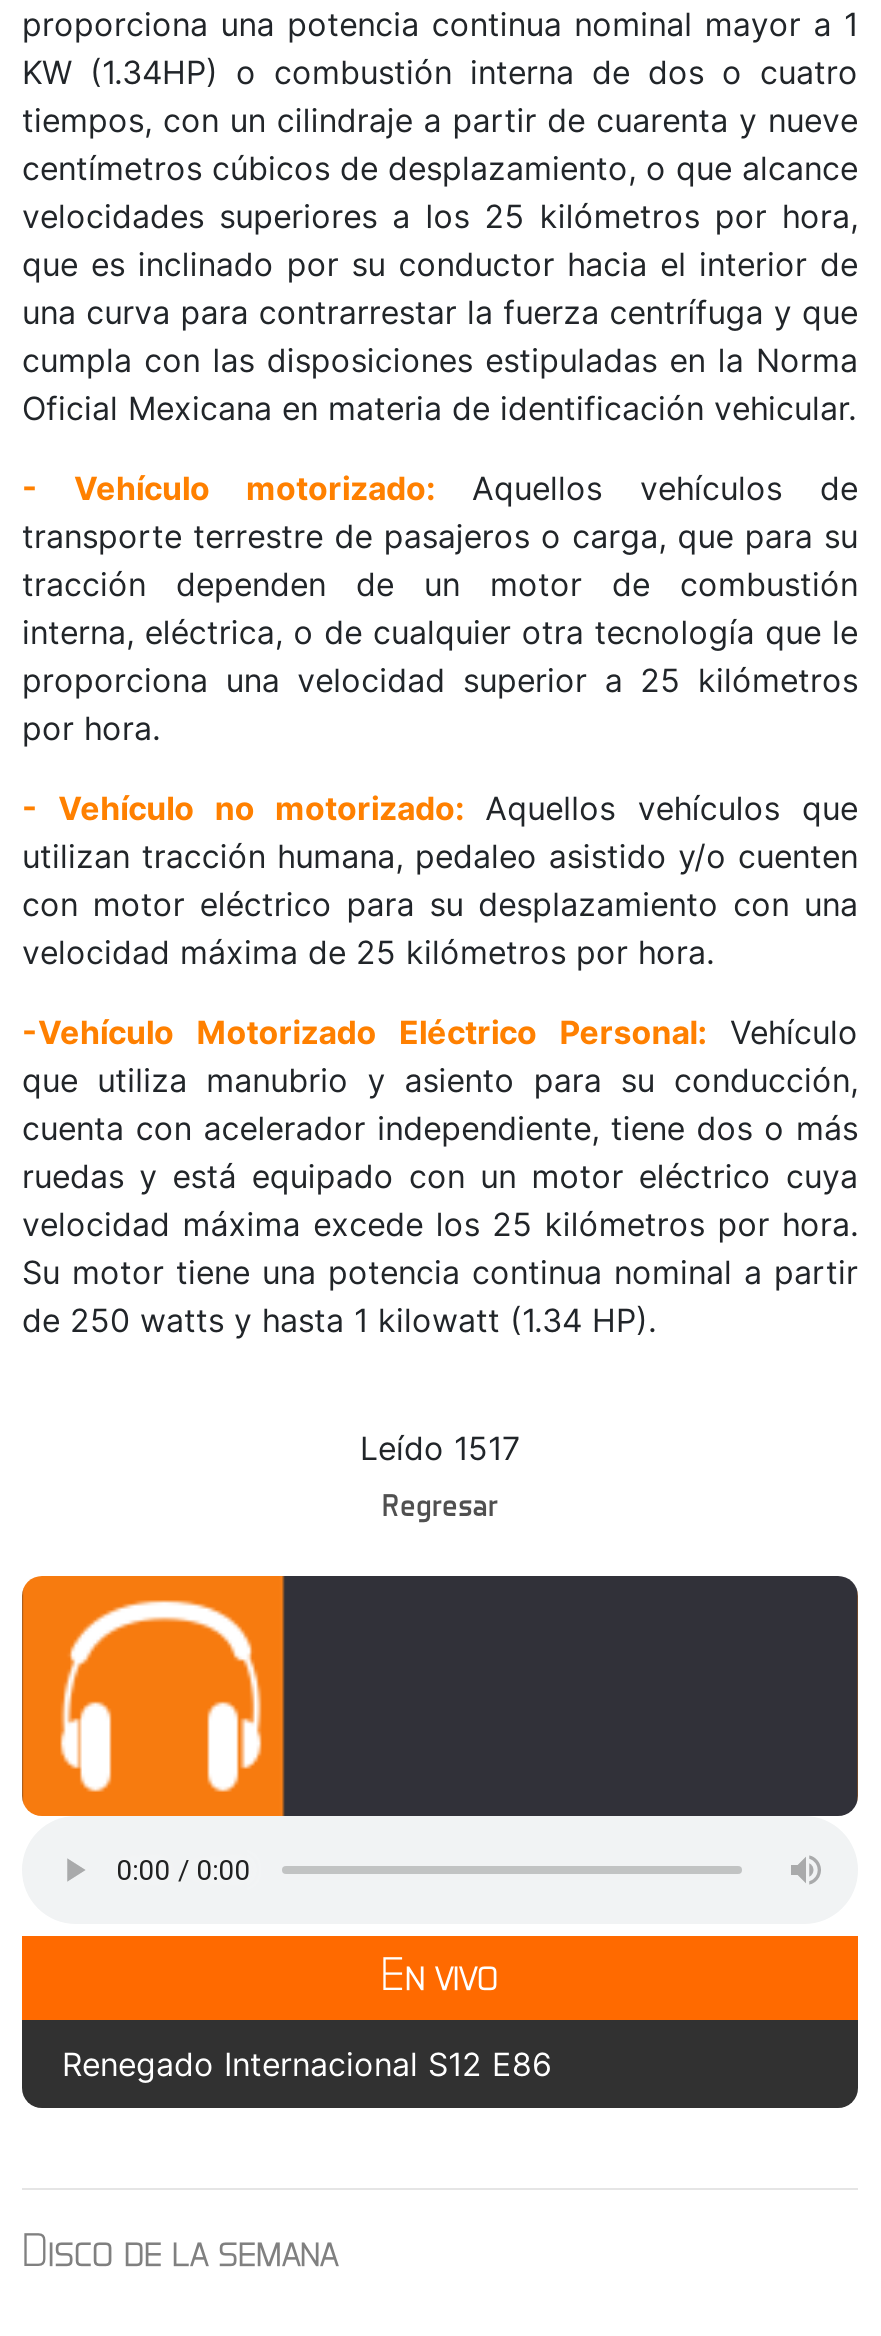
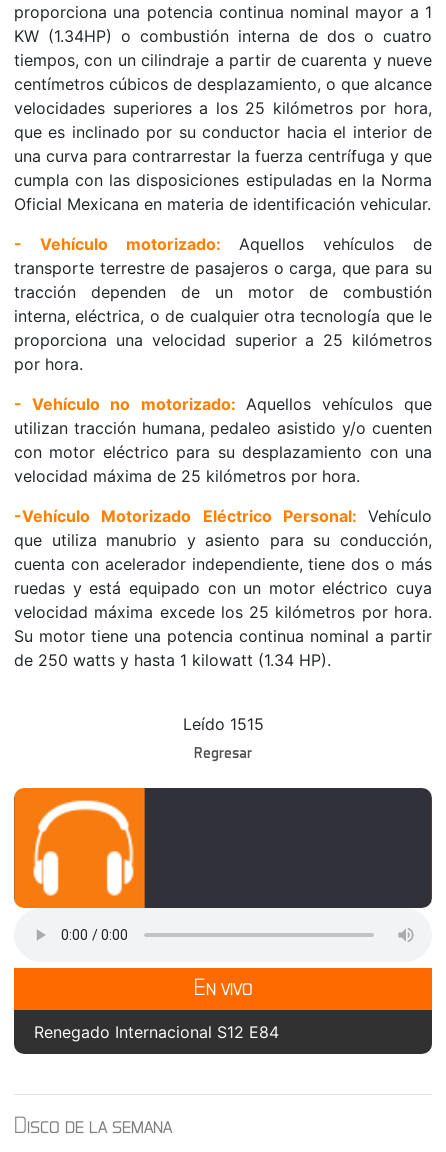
[360,1429,520,1469] Leído 1517 -> [182,714,263,734] Leído 1515
[62,2045,552,2085] Renegado Internacional S12 E86 -> [34,1022,279,1042] Renegado Internacional S12 E84

